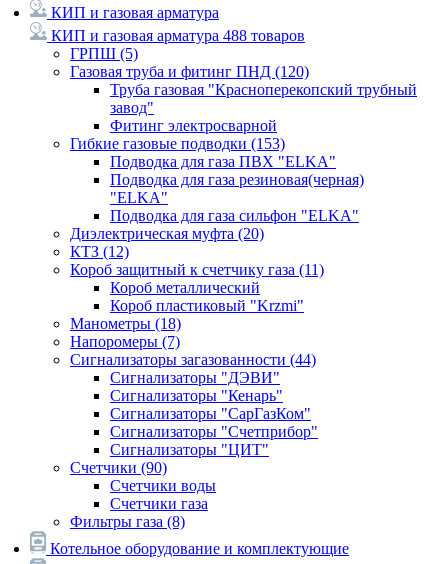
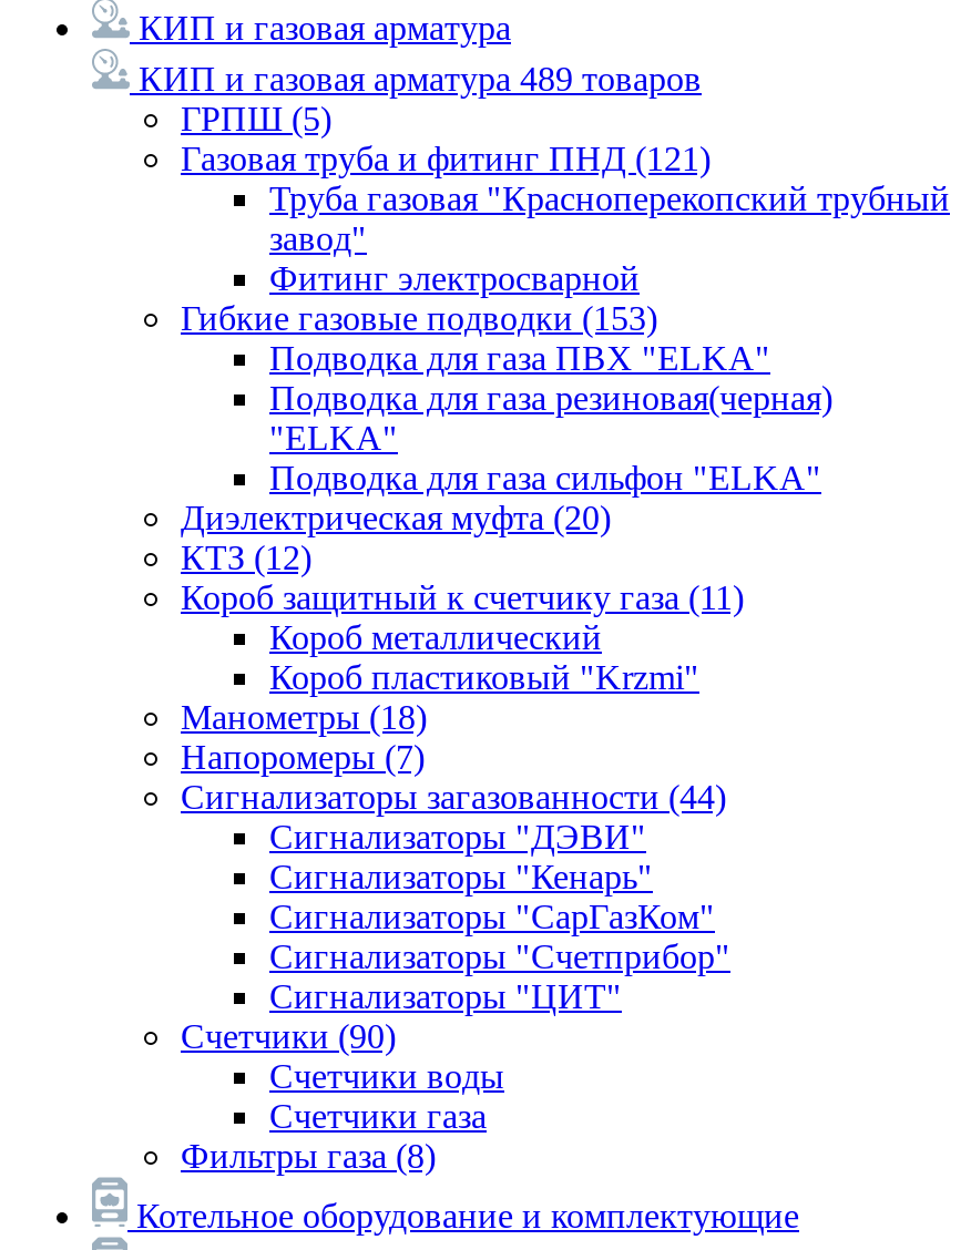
[47,27,305,44] КИП и газовая арматура 488 товаров -> [130,60,702,98] КИП и газовая арматура 489 товаров
[70,63,309,80] Газовая труба и фитинг ПНД (120) -> [181,140,711,177] Газовая труба и фитинг ПНД (121)

